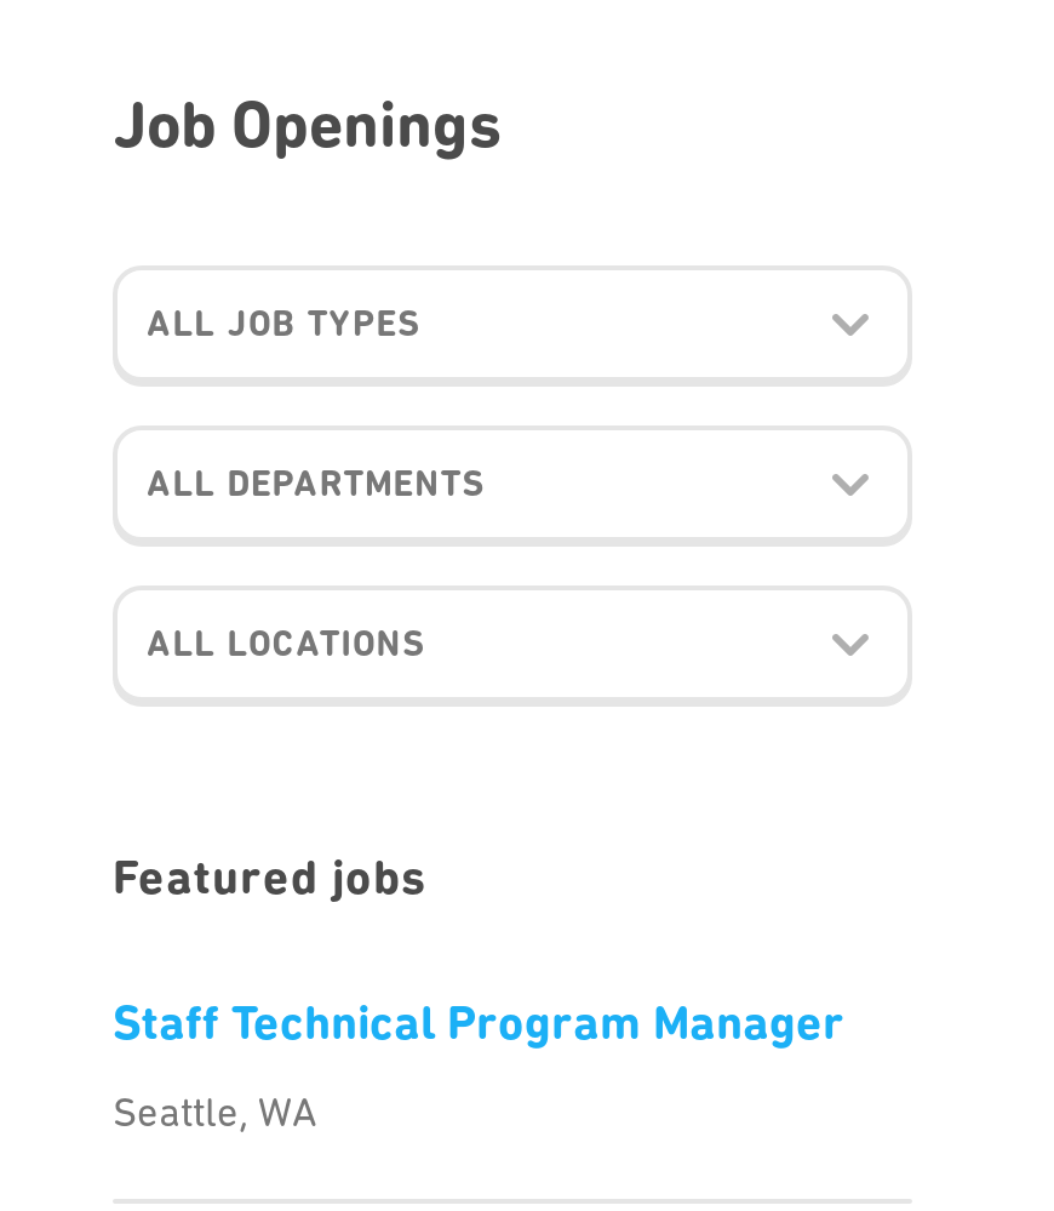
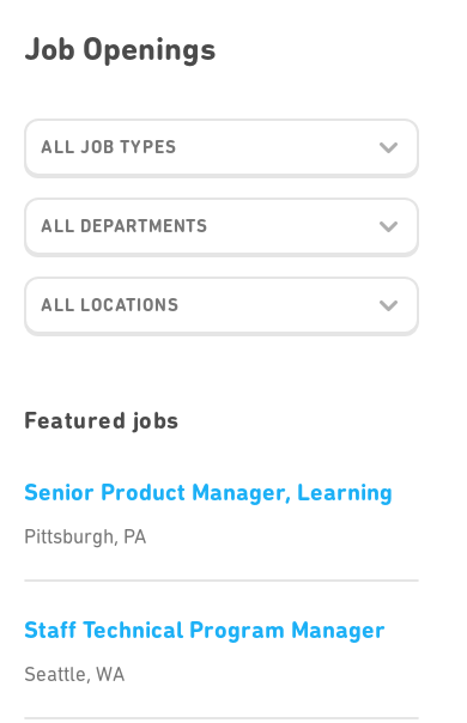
none -> [24,478,393,548] Senior Product Manager, Learning | Pittsburgh, PA

